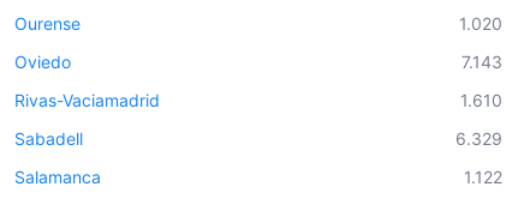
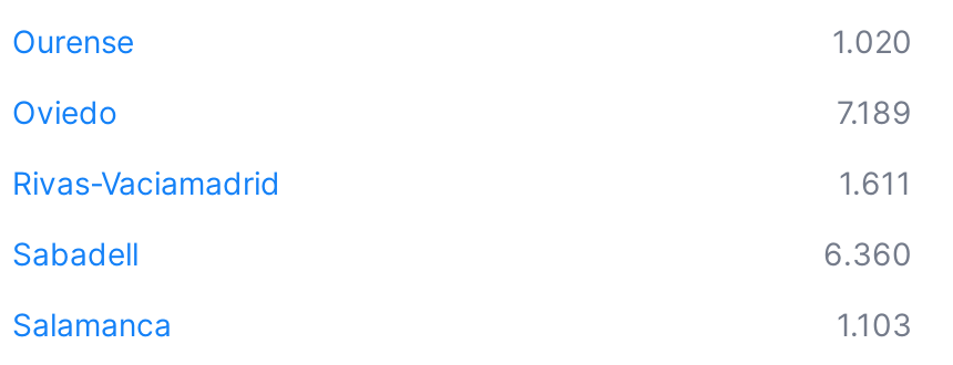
[462,51,502,71] 7.143 -> [837,92,912,130] 7.189
[460,89,502,110] 1.610 -> [839,163,912,200] 1.611
[455,128,502,148] 6.329 -> [823,234,912,271] 6.360
[464,166,502,187] 1.122 -> [837,304,912,342] 1.103

